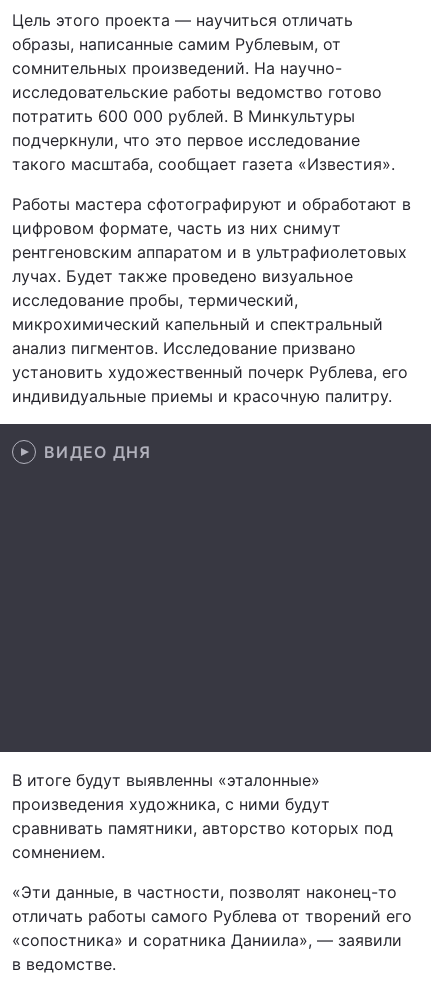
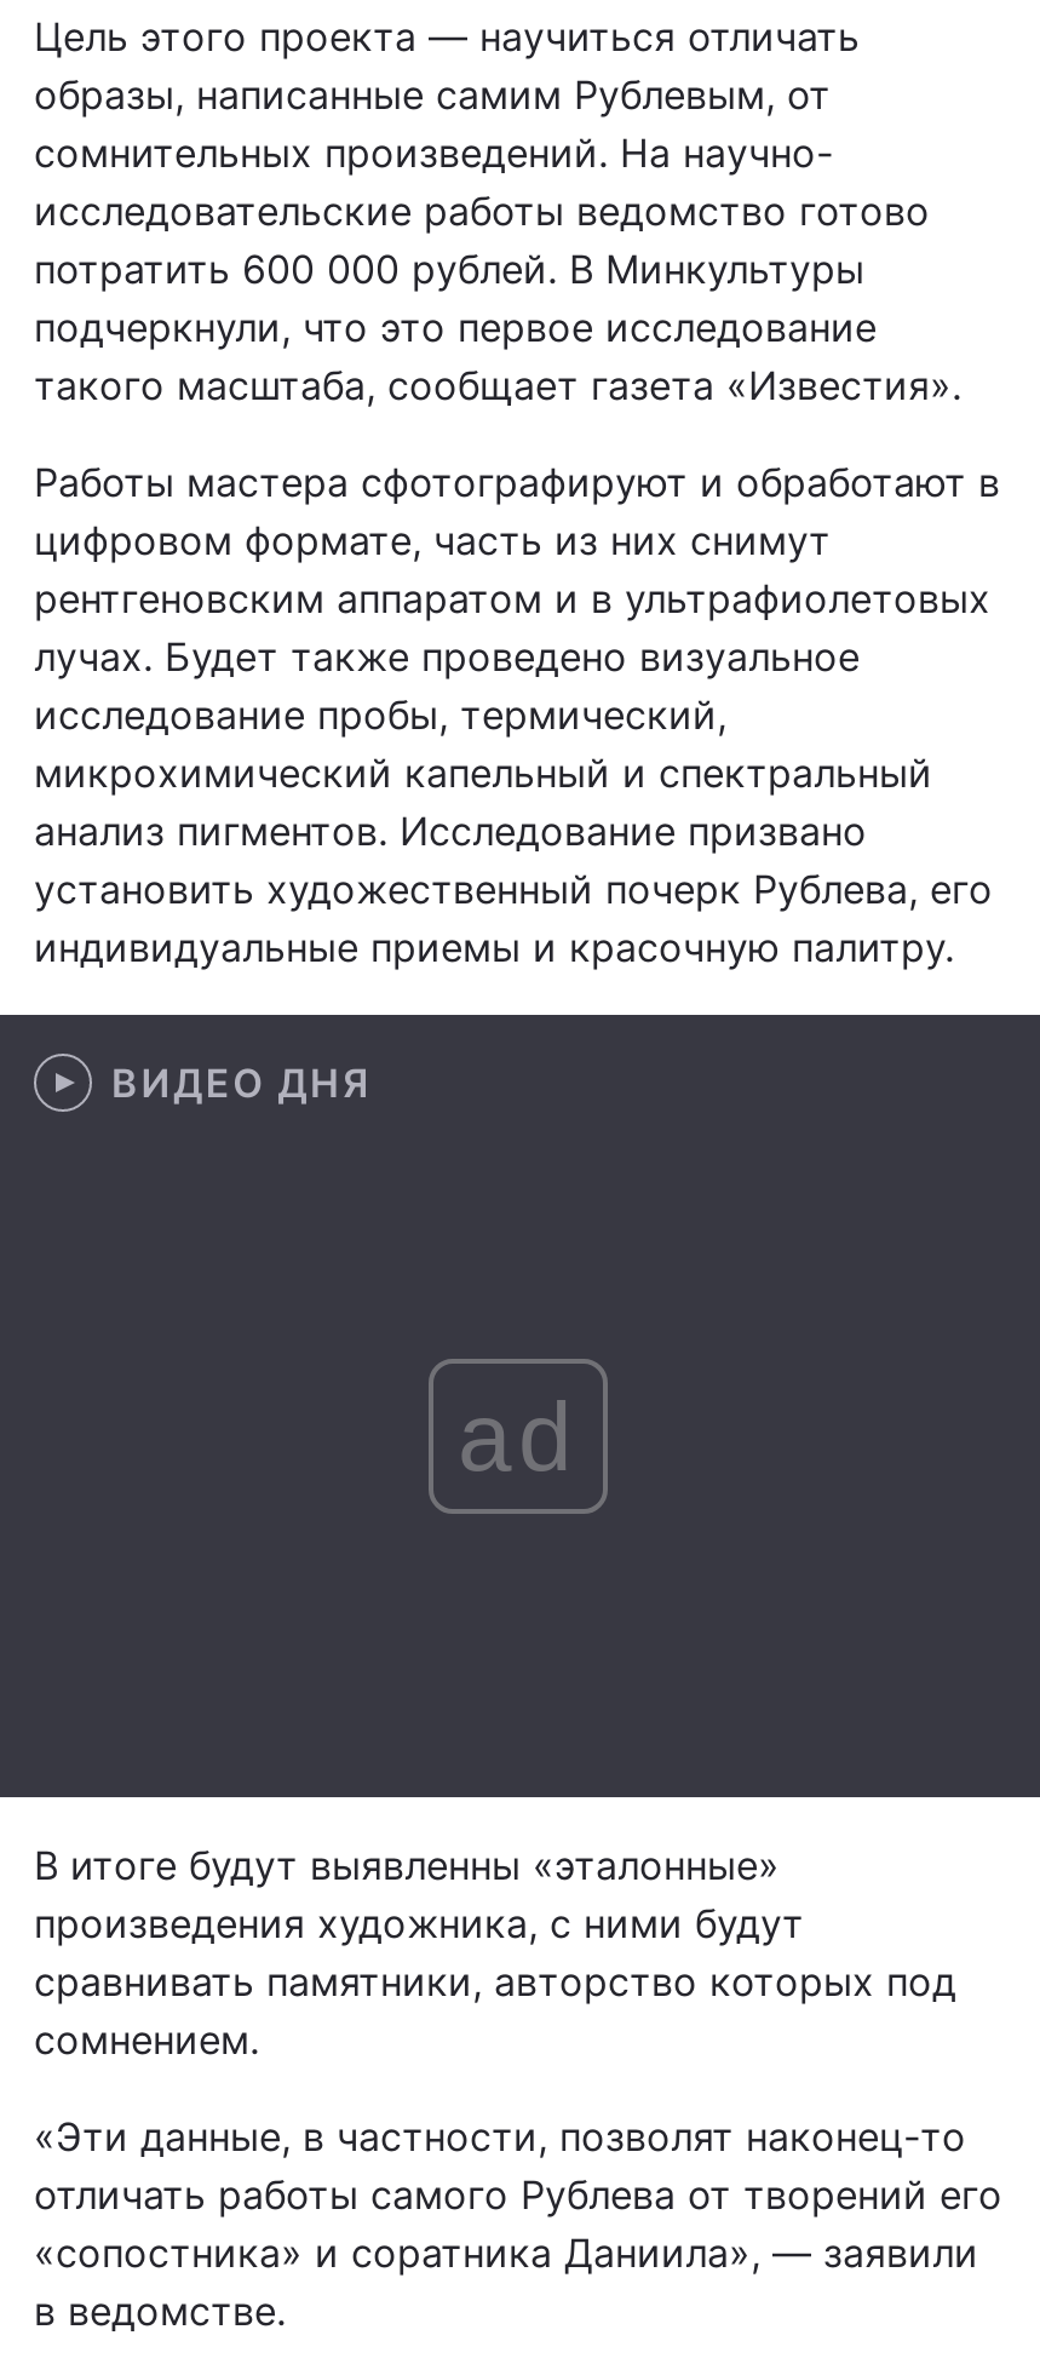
none -> [458,1382,579,1488] ad

